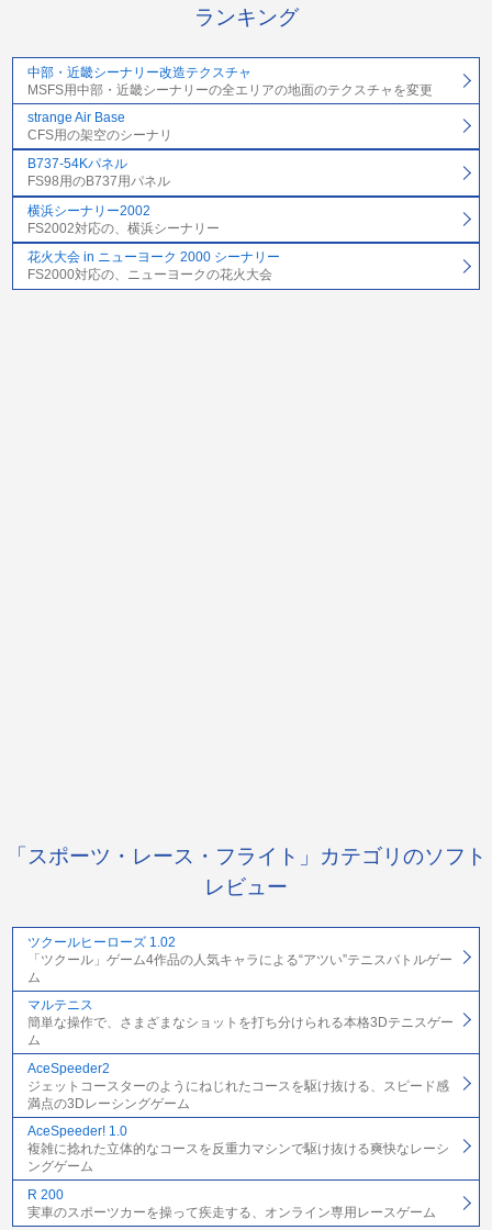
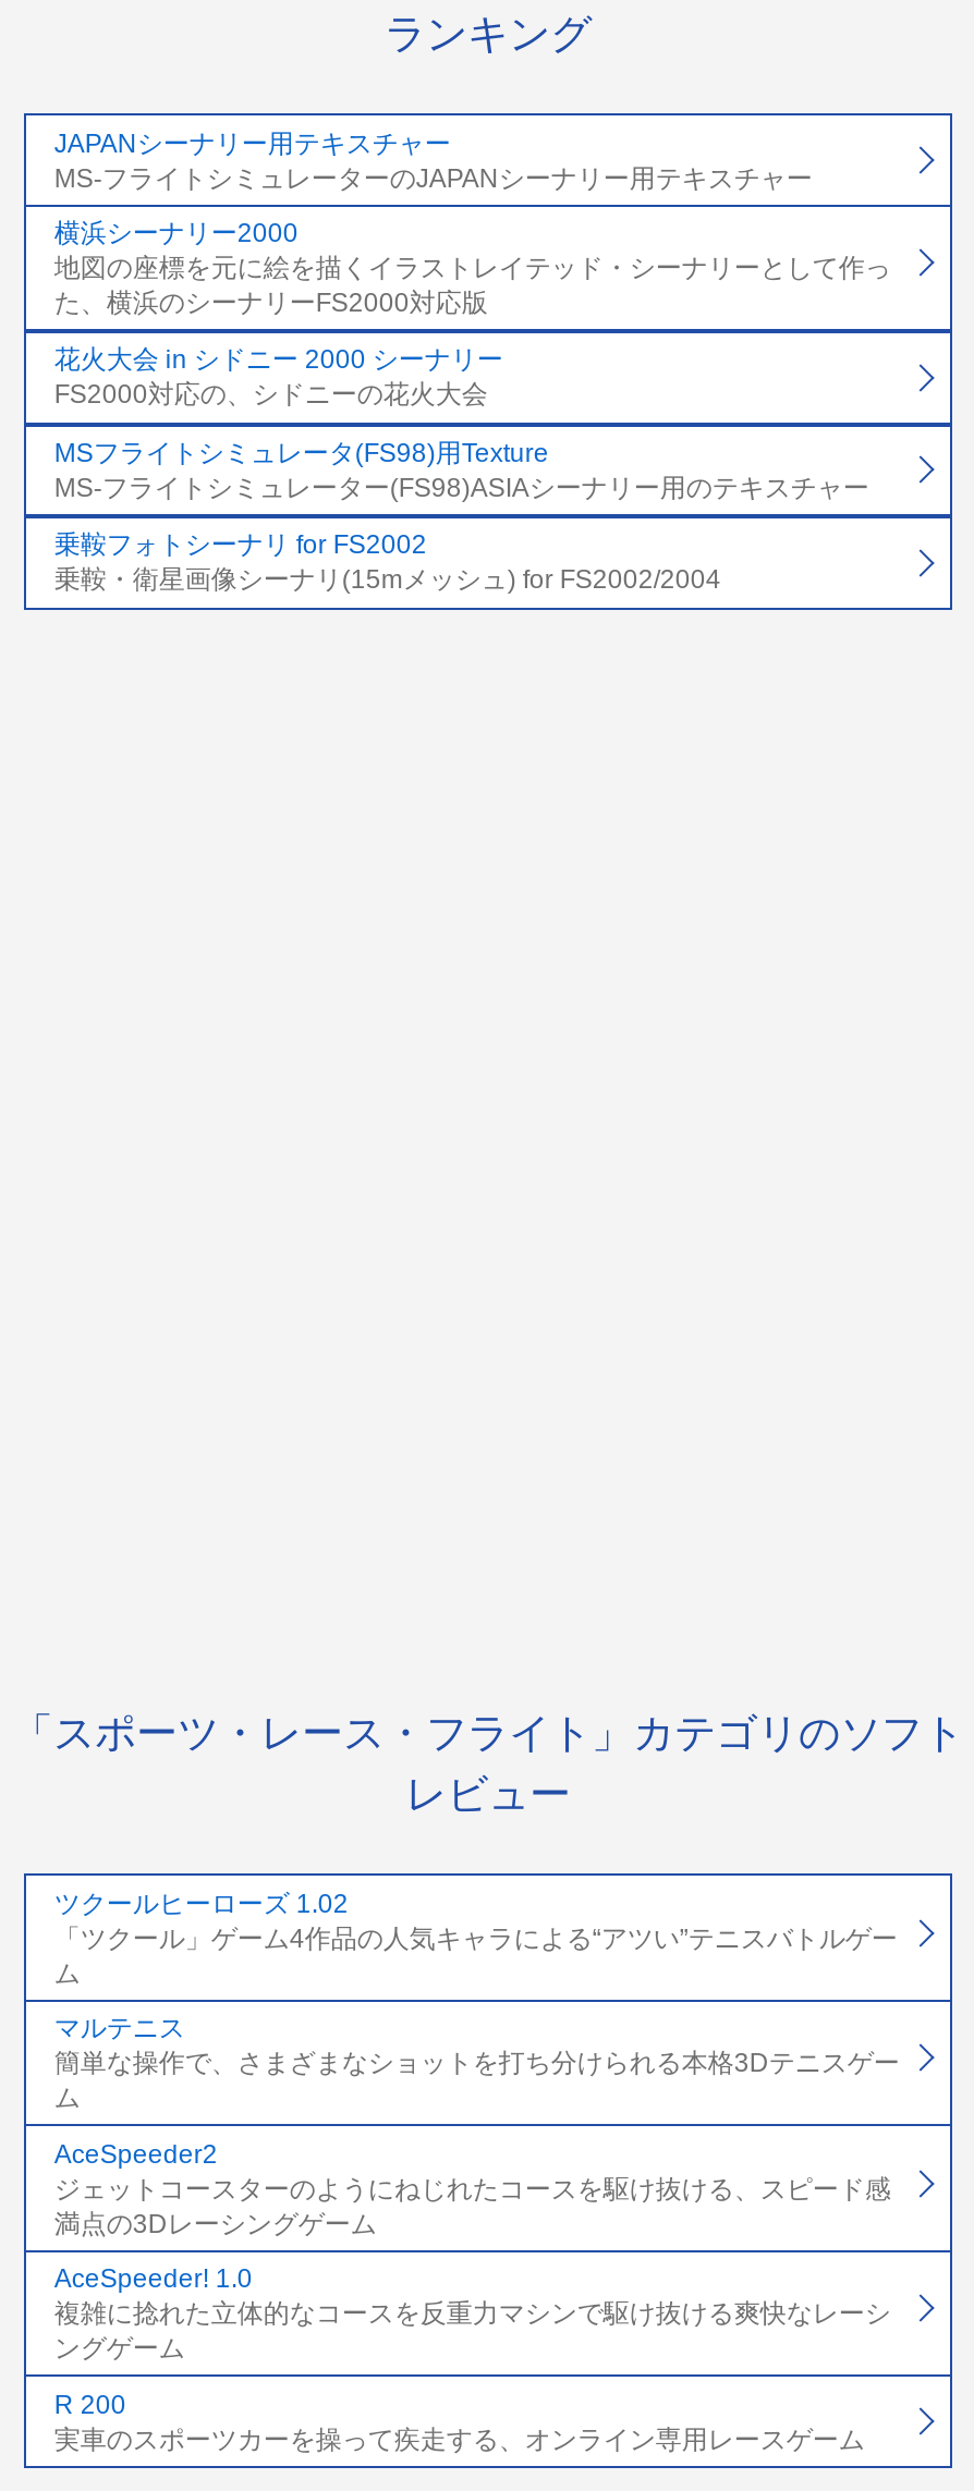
[27,64,433,97] 中部・近畿シーナリー改造テクスチャ | MSFS用中部・近畿シーナリーの全エリアの地面のテクスチャを変更 -> [54,127,813,193] JAPANシーナリー用テキスチャー | MS-フライトシミュレーターのJAPANシーナリー用テキスチャー
[27,110,172,143] strange Air Base | CFS用の架空のシーナリ -> [54,218,891,318] 横浜シーナリー2000 | 地図の座標を元に絵を描くイラストレイテッド・シーナリーとして作っ | た、横浜のシーナリーFS2000対応版
[27,156,170,189] B737-54Kパネル | FS98用のB737用パネル -> [54,345,503,411] 花火大会 in シドニー 2000 シーナリー | FS2000対応の、シドニーの花火大会
[27,203,220,236] 横浜シーナリー2002 | FS2002対応の、横浜シーナリー -> [54,438,869,503] MSフライトシミュレータ(FS98)用Texture | MS-フライトシミュレーター(FS98)ASIAシーナリー用のテキスチャー
[27,250,280,283] 花火大会 in ニューヨーク 2000 シーナリー | FS2000対応の、ニューヨークの花火大会 -> [54,530,721,596] 乗鞍フォトシーナリ for FS2002 | 乗鞍・衛星画像シーナリ(15mメッシュ) for FS2002/2004

